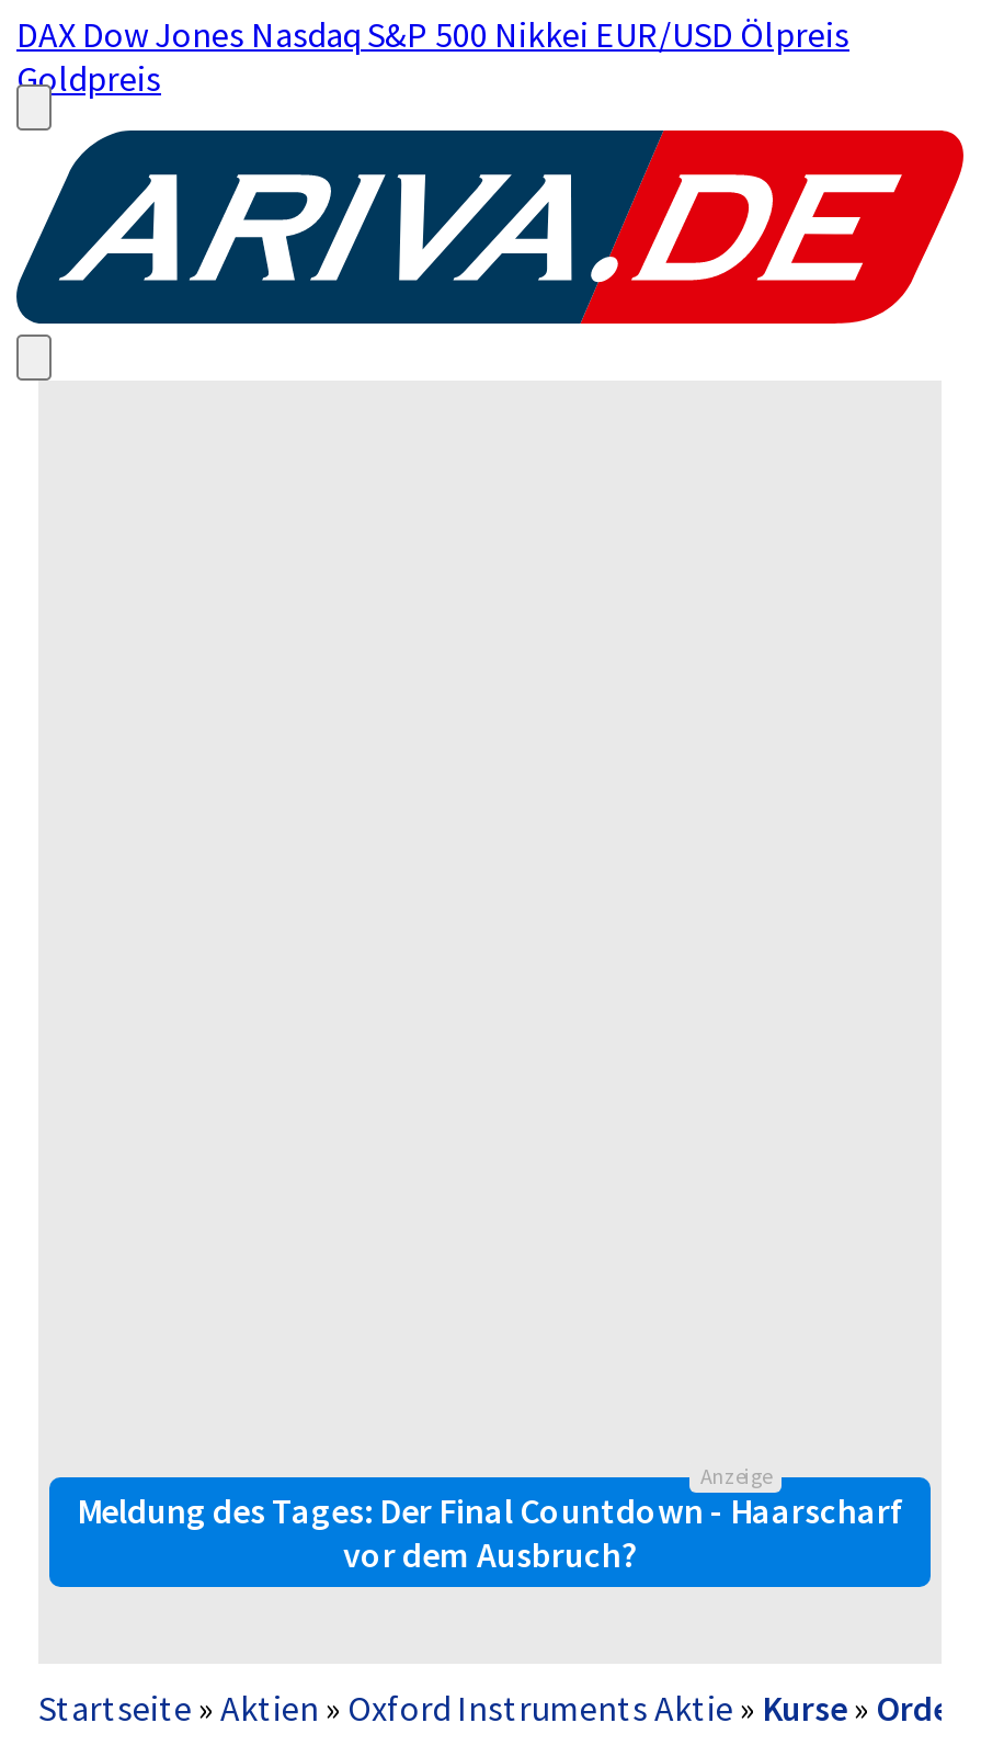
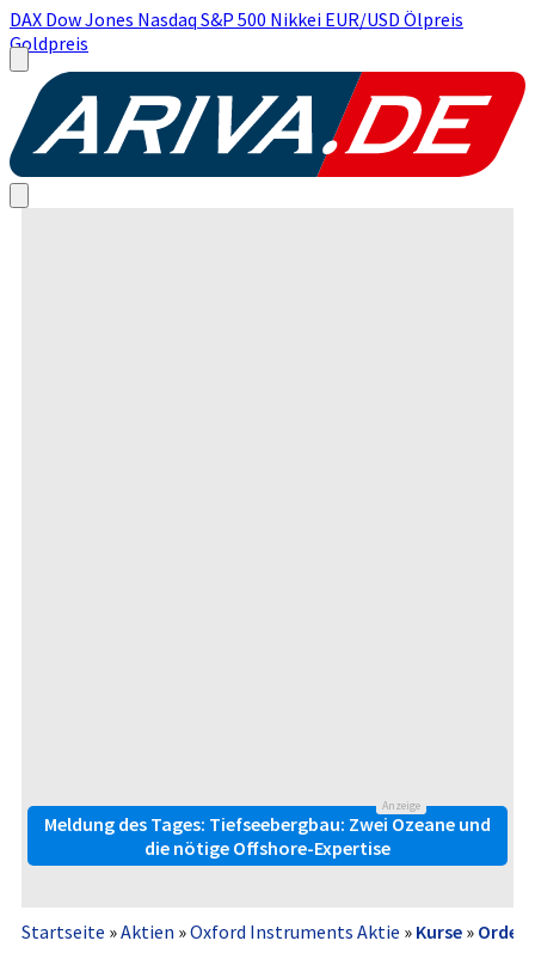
[77,1488,903,1575] Meldung des Tages: Der Final Countdown - Haarscharf | vor dem Ausbruch? -> [44,812,491,859] Meldung des Tages: Tiefseebergbau: Zwei Ozeane und | die nötige Offshore-Expertise

